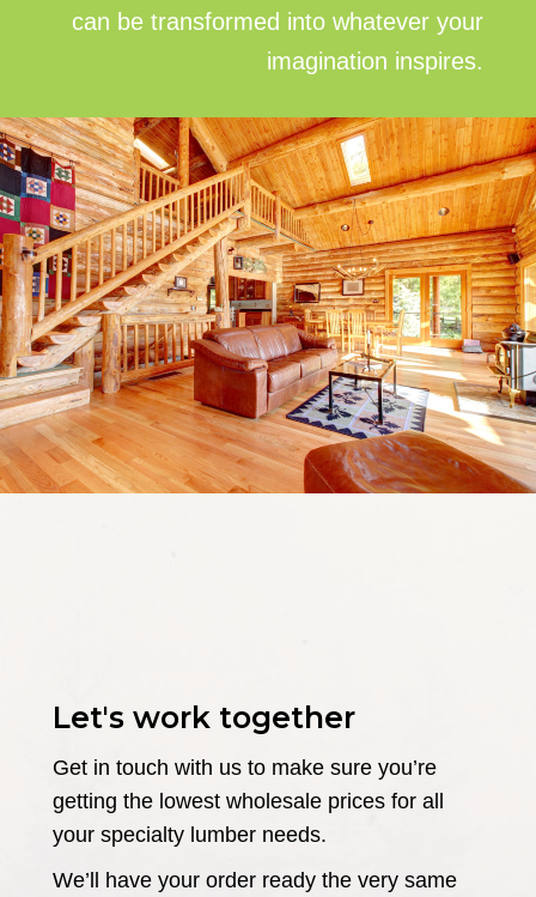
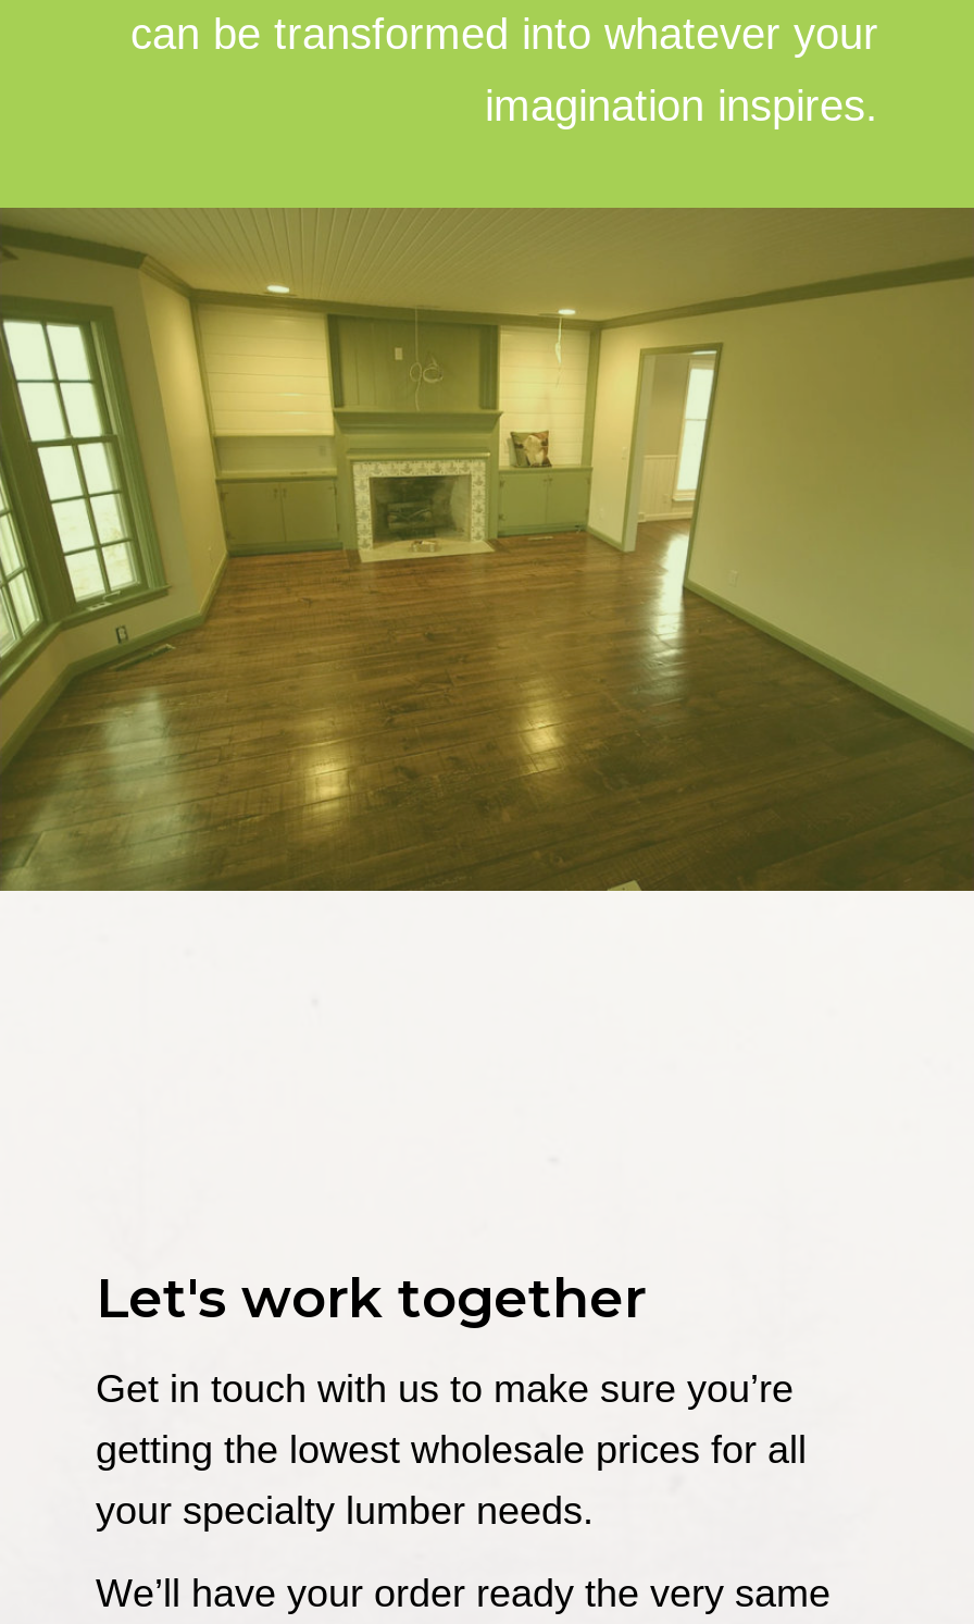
[4,117,532,495] [image] -> [7,206,967,893] [image]

